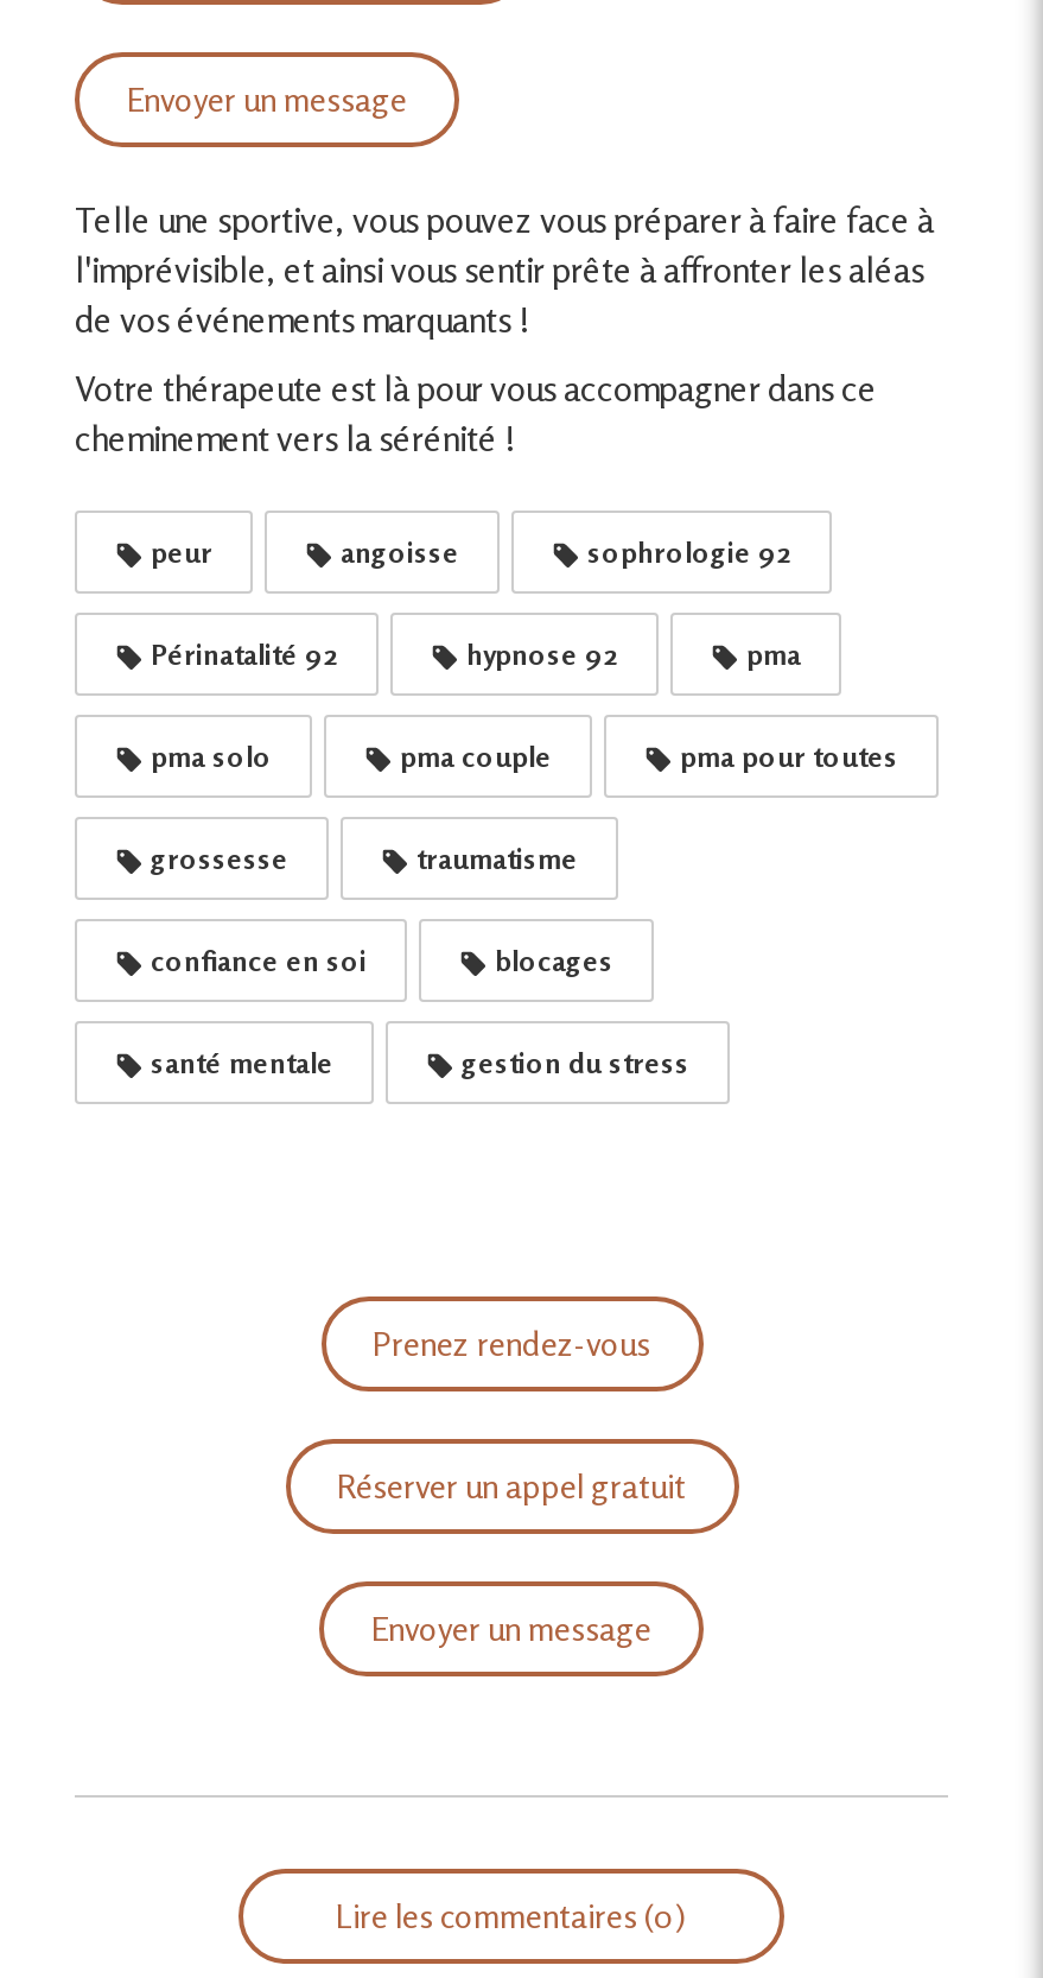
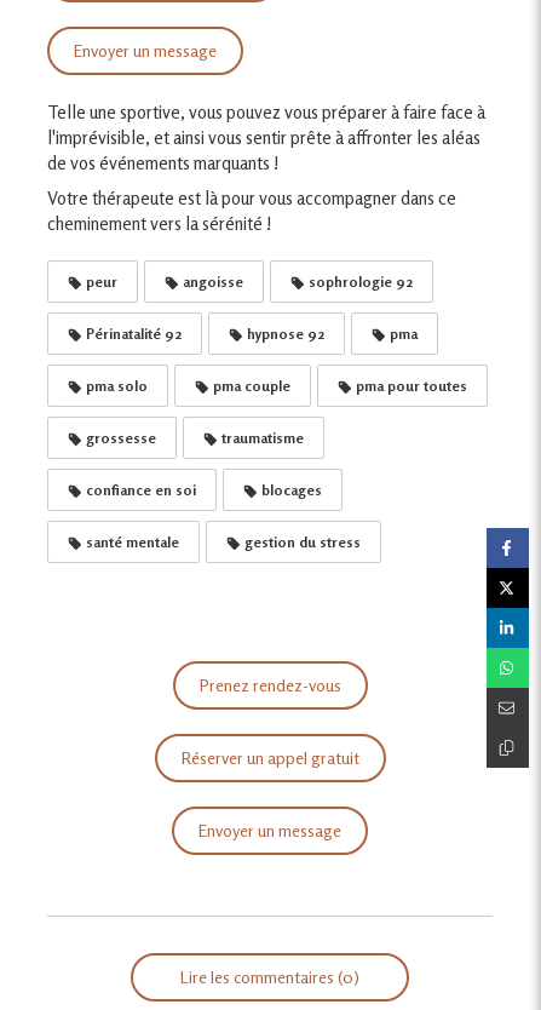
none -> [485,527,530,769] [image]

